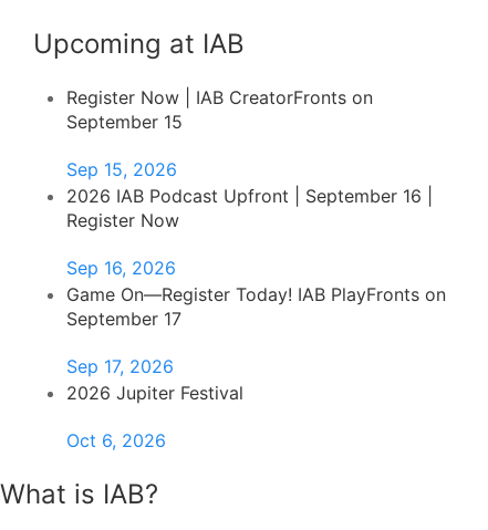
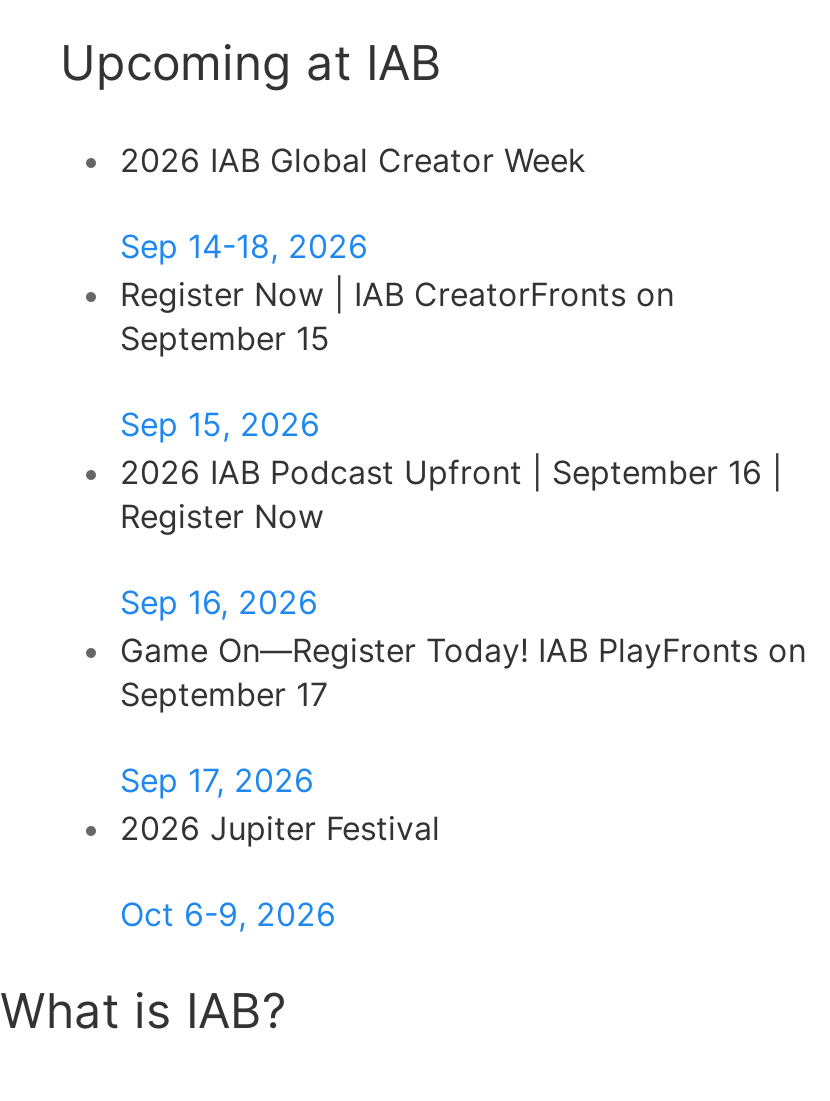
none -> [120,140,586,266] 2026 IAB Global Creator Week | Sep 14-18, 2026
[66,429,166,451] Oct 6, 2026 -> [120,894,336,934] Oct 6-9, 2026

